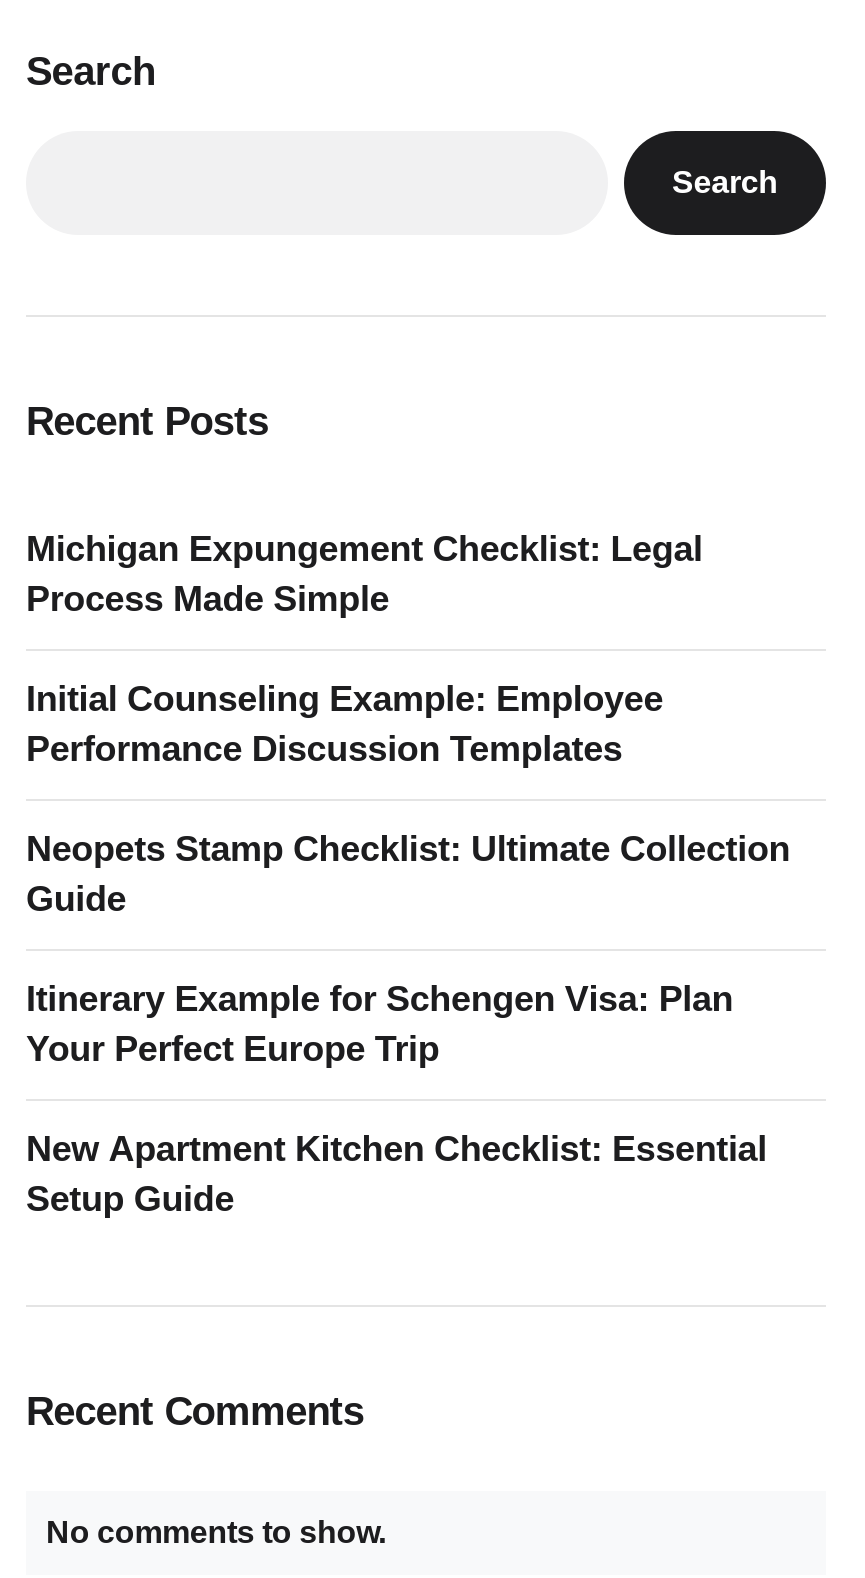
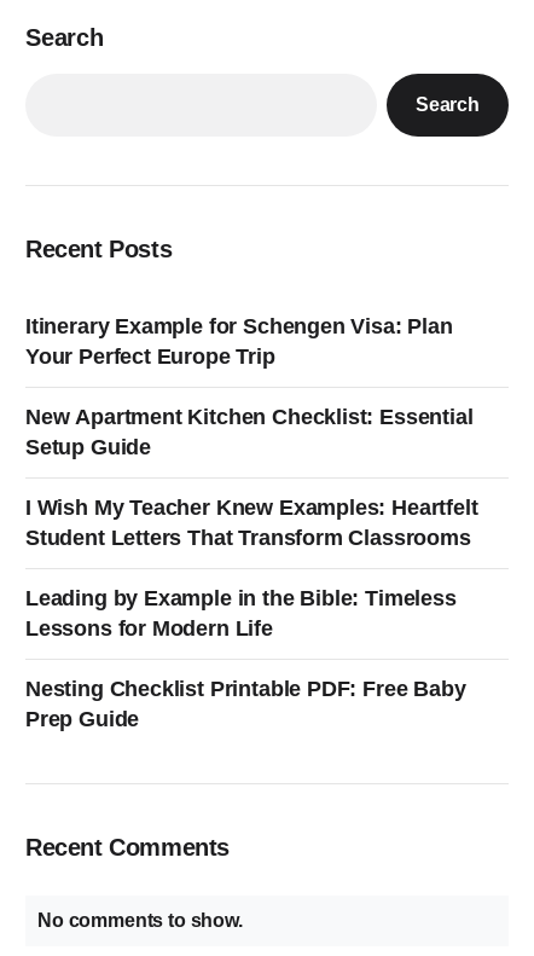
[26,529,790,919] Michigan Expungement Checklist: Legal | Process Made Simple | Initial Counseling Example: Employee | Performance Discussion Templates | Neopets Stamp Checklist: Ultimate Collection | Guide -> none
moved [26,979,767,1219] -> [25,314,473,459]: Itinerary Example for Schengen Visa: Plan | Your Perfect Europe Trip | New Apartment Kitchen Checklist: Essential | Setup Guide
none -> [25,496,478,731] I Wish My Teacher Knew Examples: Heartfelt | Student Letters That Transform Classrooms | Leading by Example in the Bible: Timeless | Lessons for Modern Life | Nesting Checklist Printable PDF: Free Baby | Prep Guide

